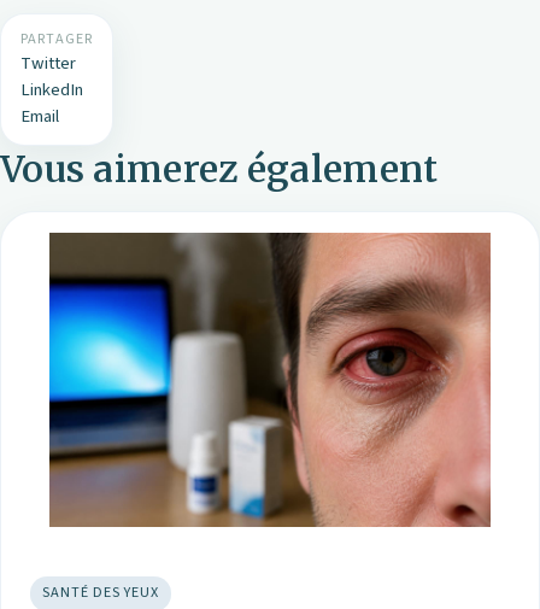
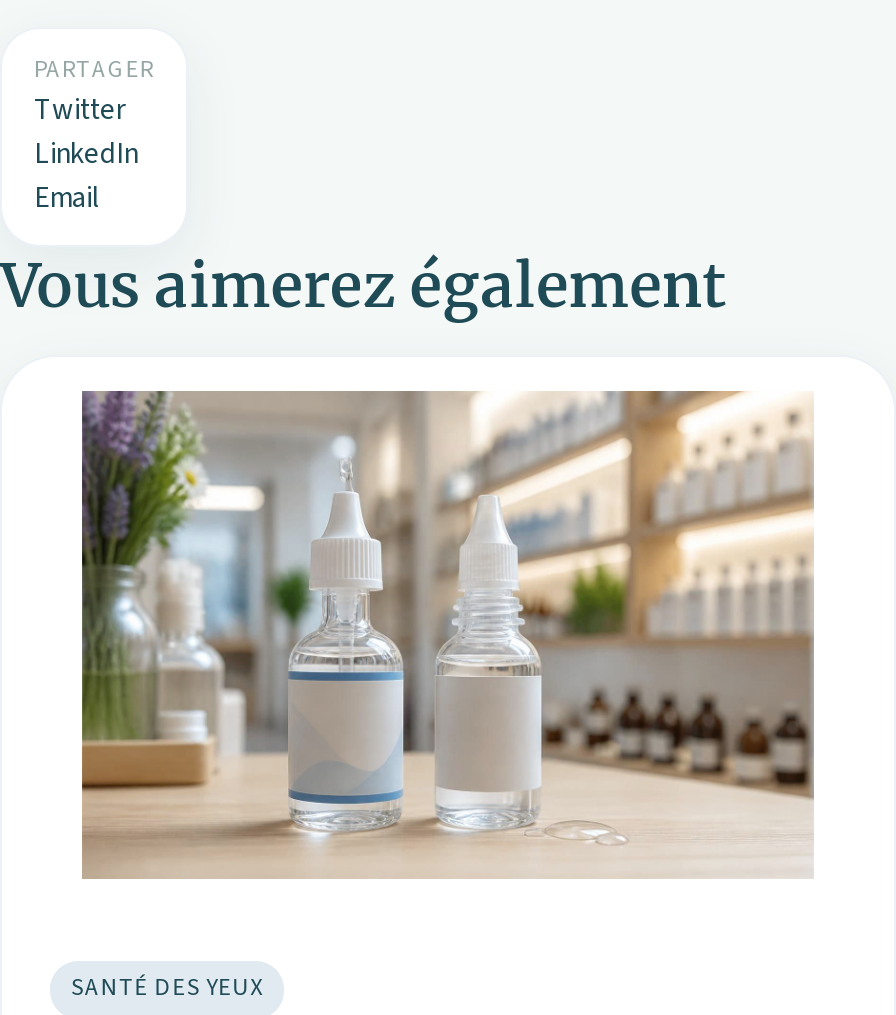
[48,232,492,527] [image] -> [80,389,814,879] [image]

